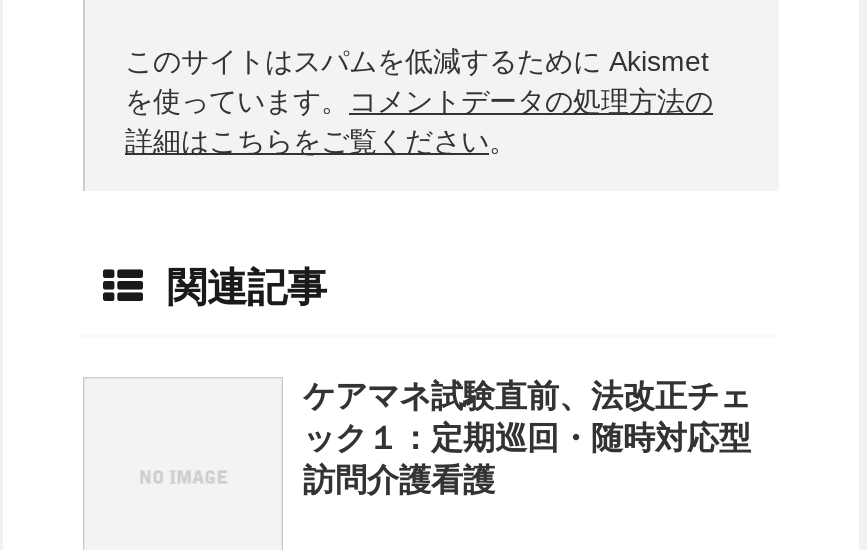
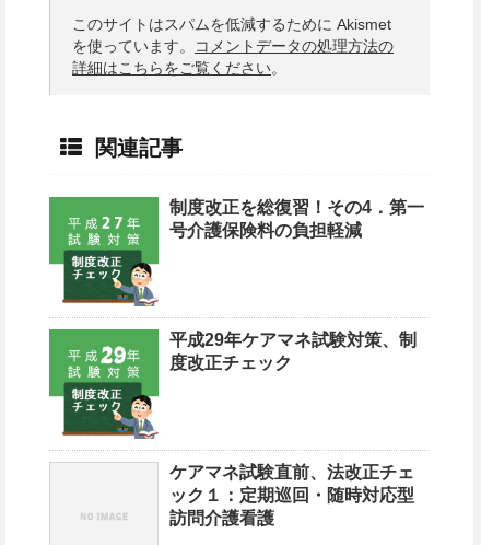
none -> [48,196,424,306] [image] | 制度改正を総復習！その4．第一 | 号介護保険料の負担軽減
none -> [48,328,417,440] [image] | 平成29年ケアマネ試験対策、制 | 度改正チェック

